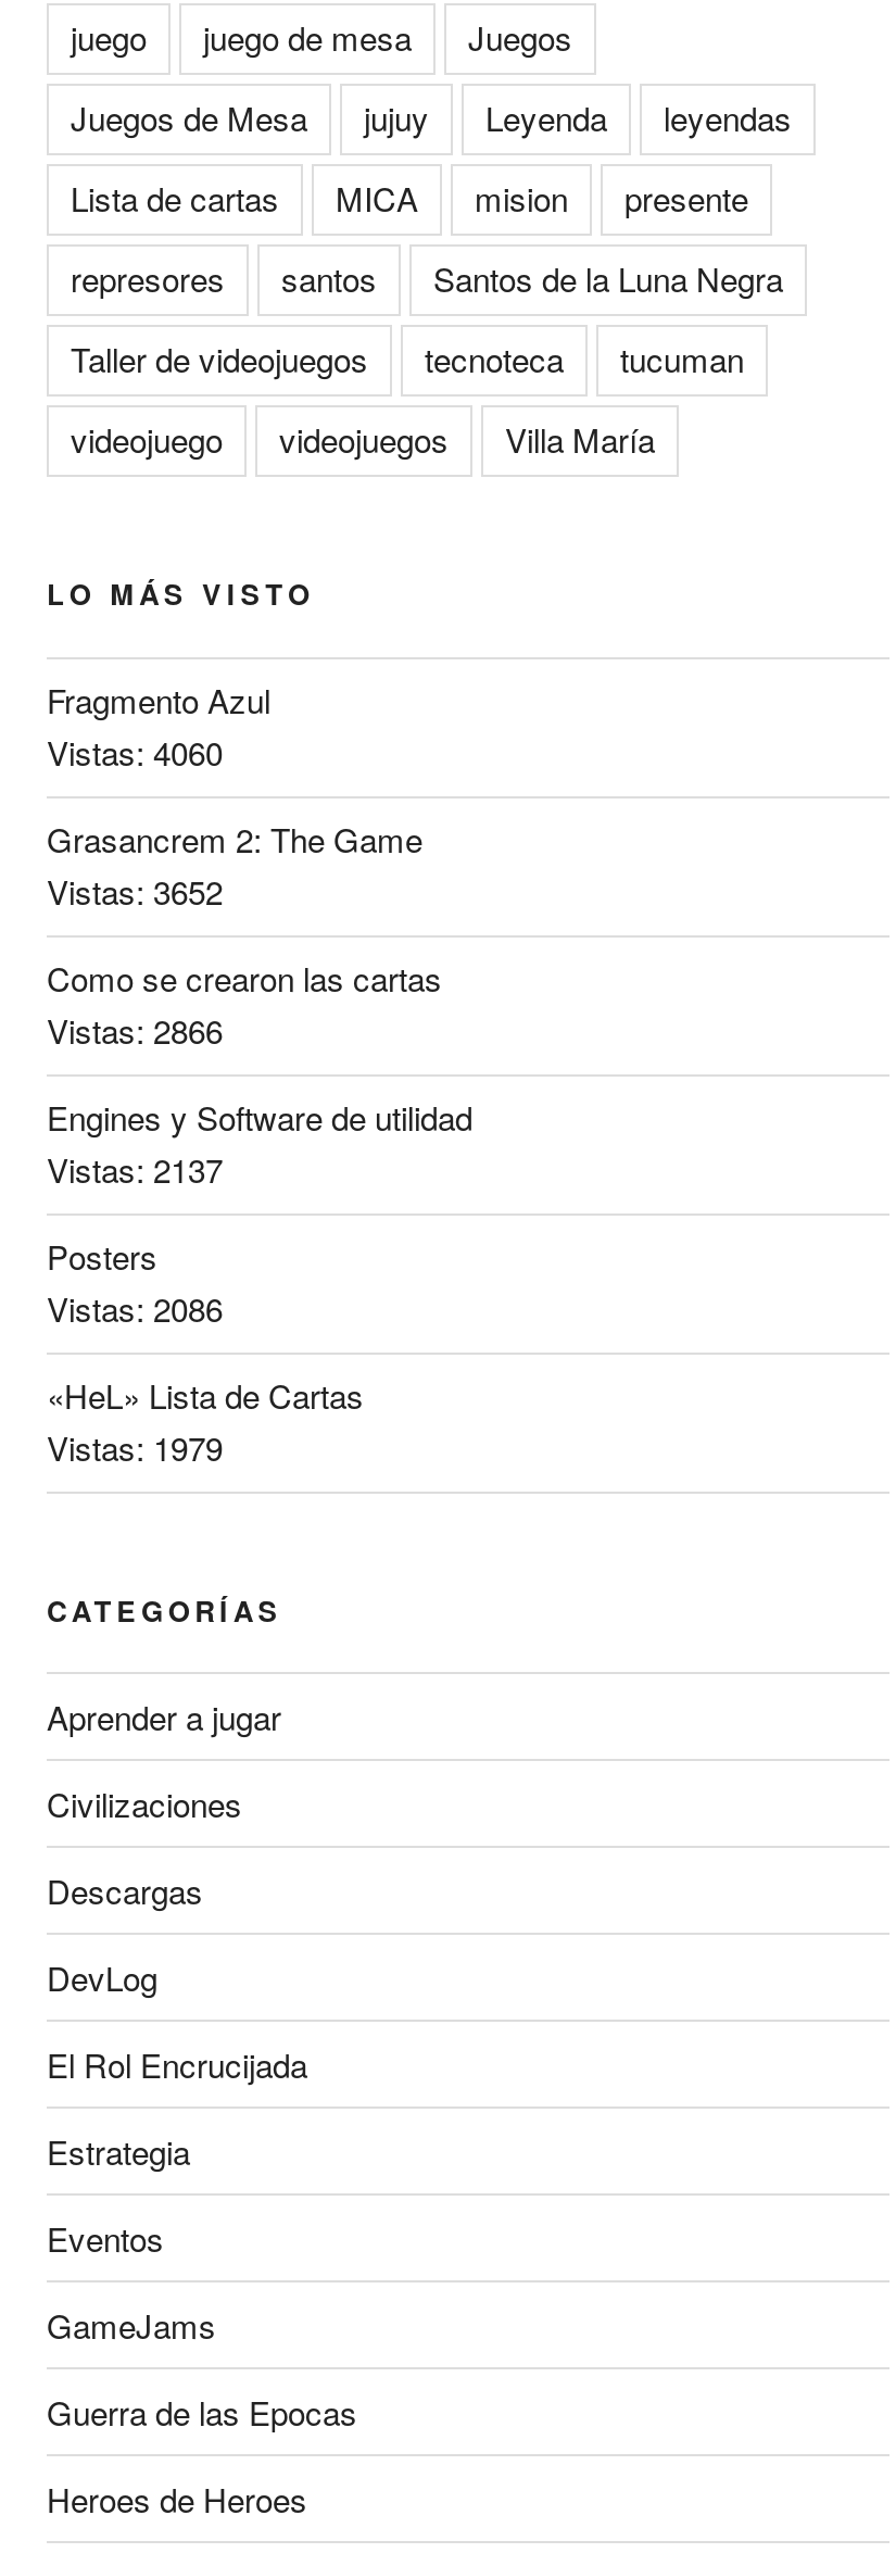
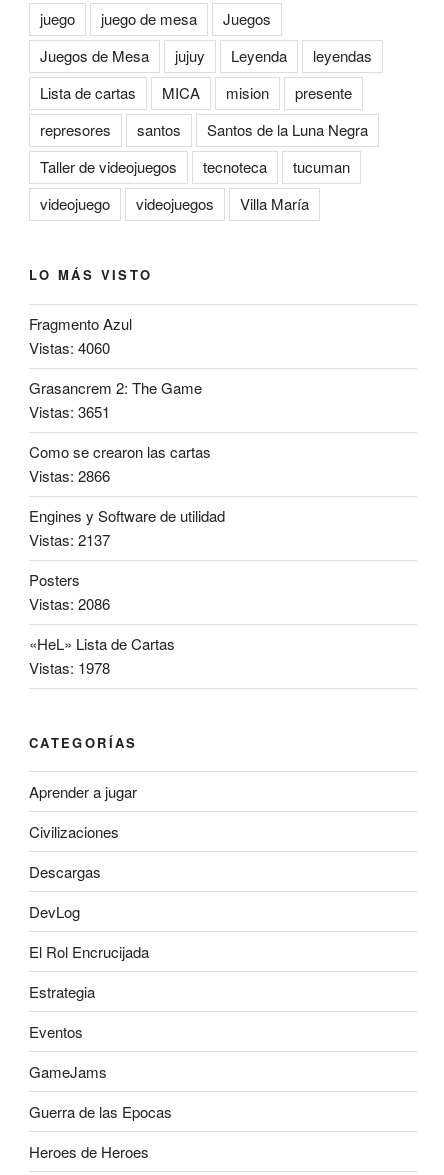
[47,869,223,915] Vistas: 3652 -> [29,401,110,422] Vistas: 3651
[47,1425,223,1471] Vistas: 1979 -> [29,657,110,678] Vistas: 1978

